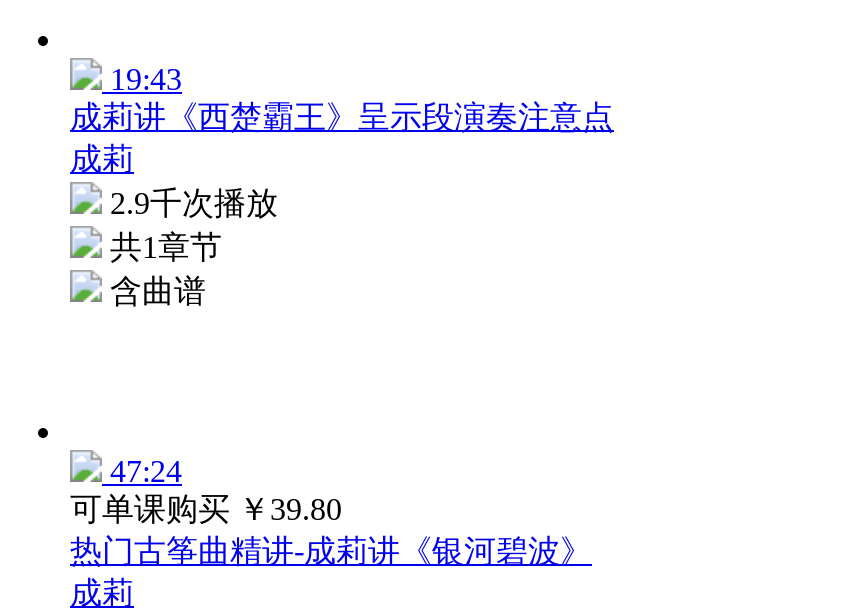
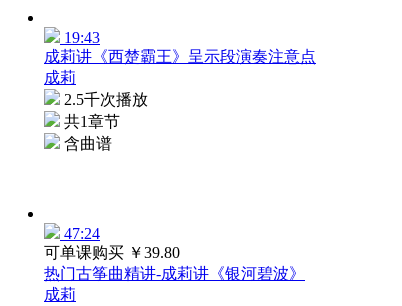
[110,186,278,220] 2.9千次播放 -> [64,91,148,108] 2.5千次播放

